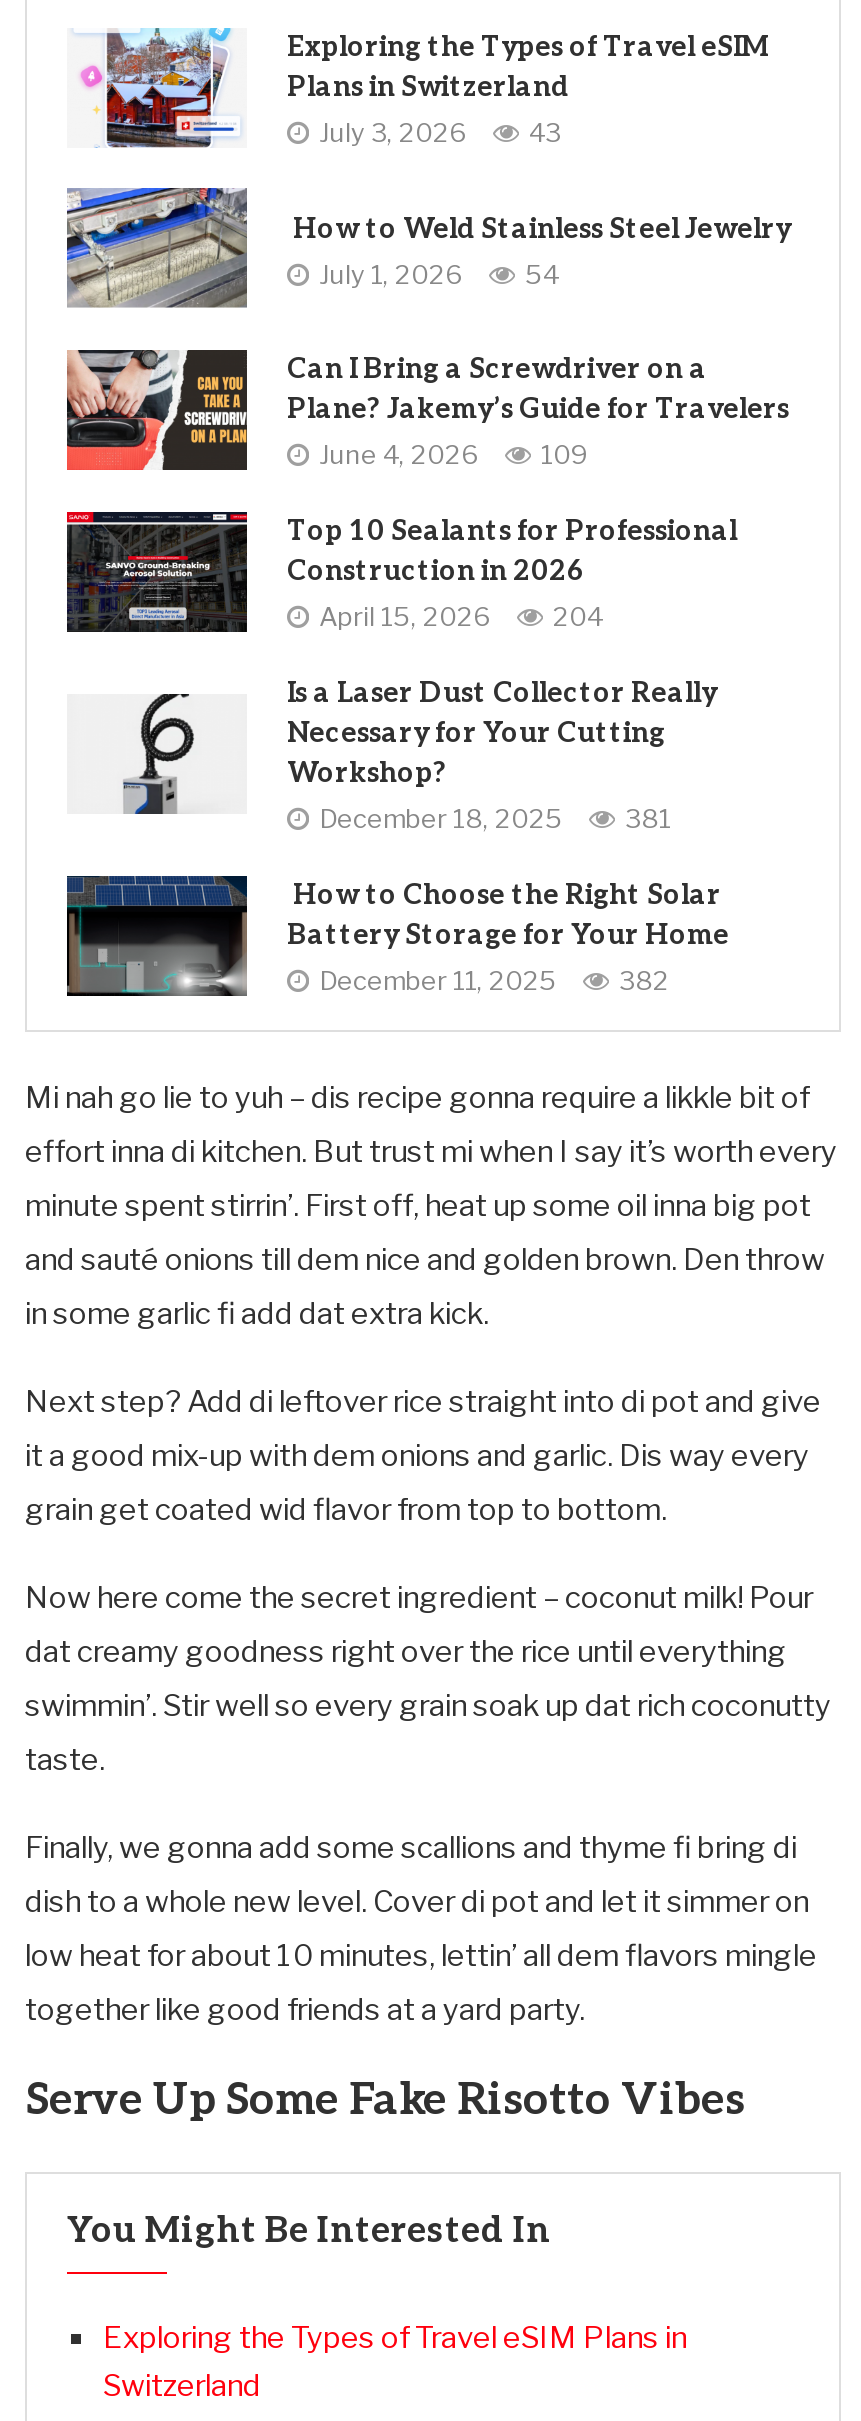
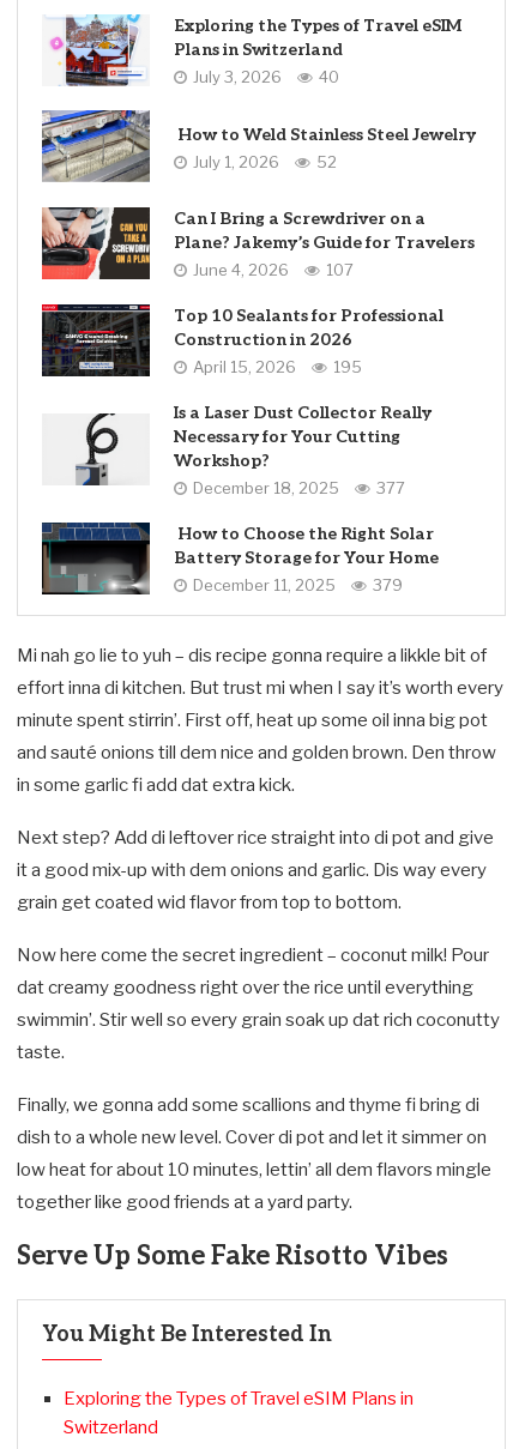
[319,116,561,148] July 3, 2026 43 -> [193,67,339,86] July 3, 2026 40
[319,257,559,289] July 1, 2026 54 -> [193,152,337,171] July 1, 2026 52
[319,438,589,470] June 4, 2026 109 -> [193,260,354,279] June 4, 2026 107
[319,600,603,632] April 15, 2026 204 -> [193,357,362,376] April 15, 2026 195
[319,802,671,834] December 18, 2025 381 -> [193,478,405,497] December 18, 2025 377
[319,964,669,996] December 11, 2025 382 -> [193,575,403,594] December 11, 2025 379

